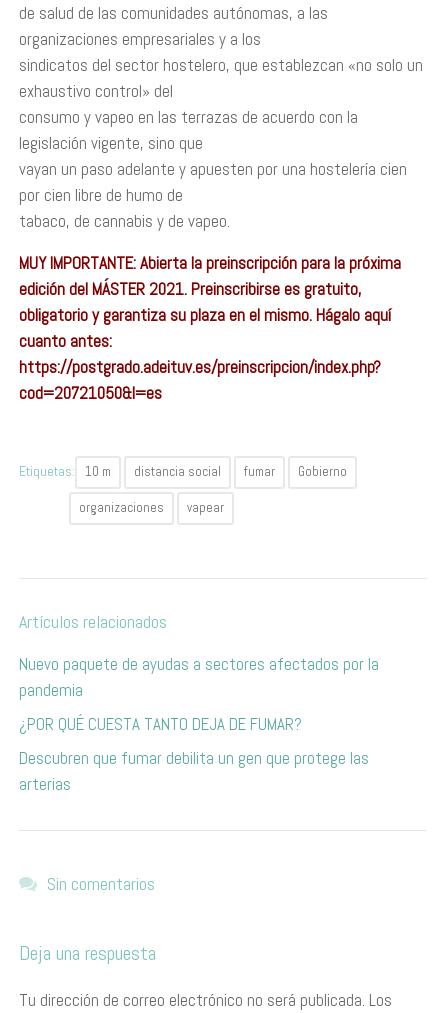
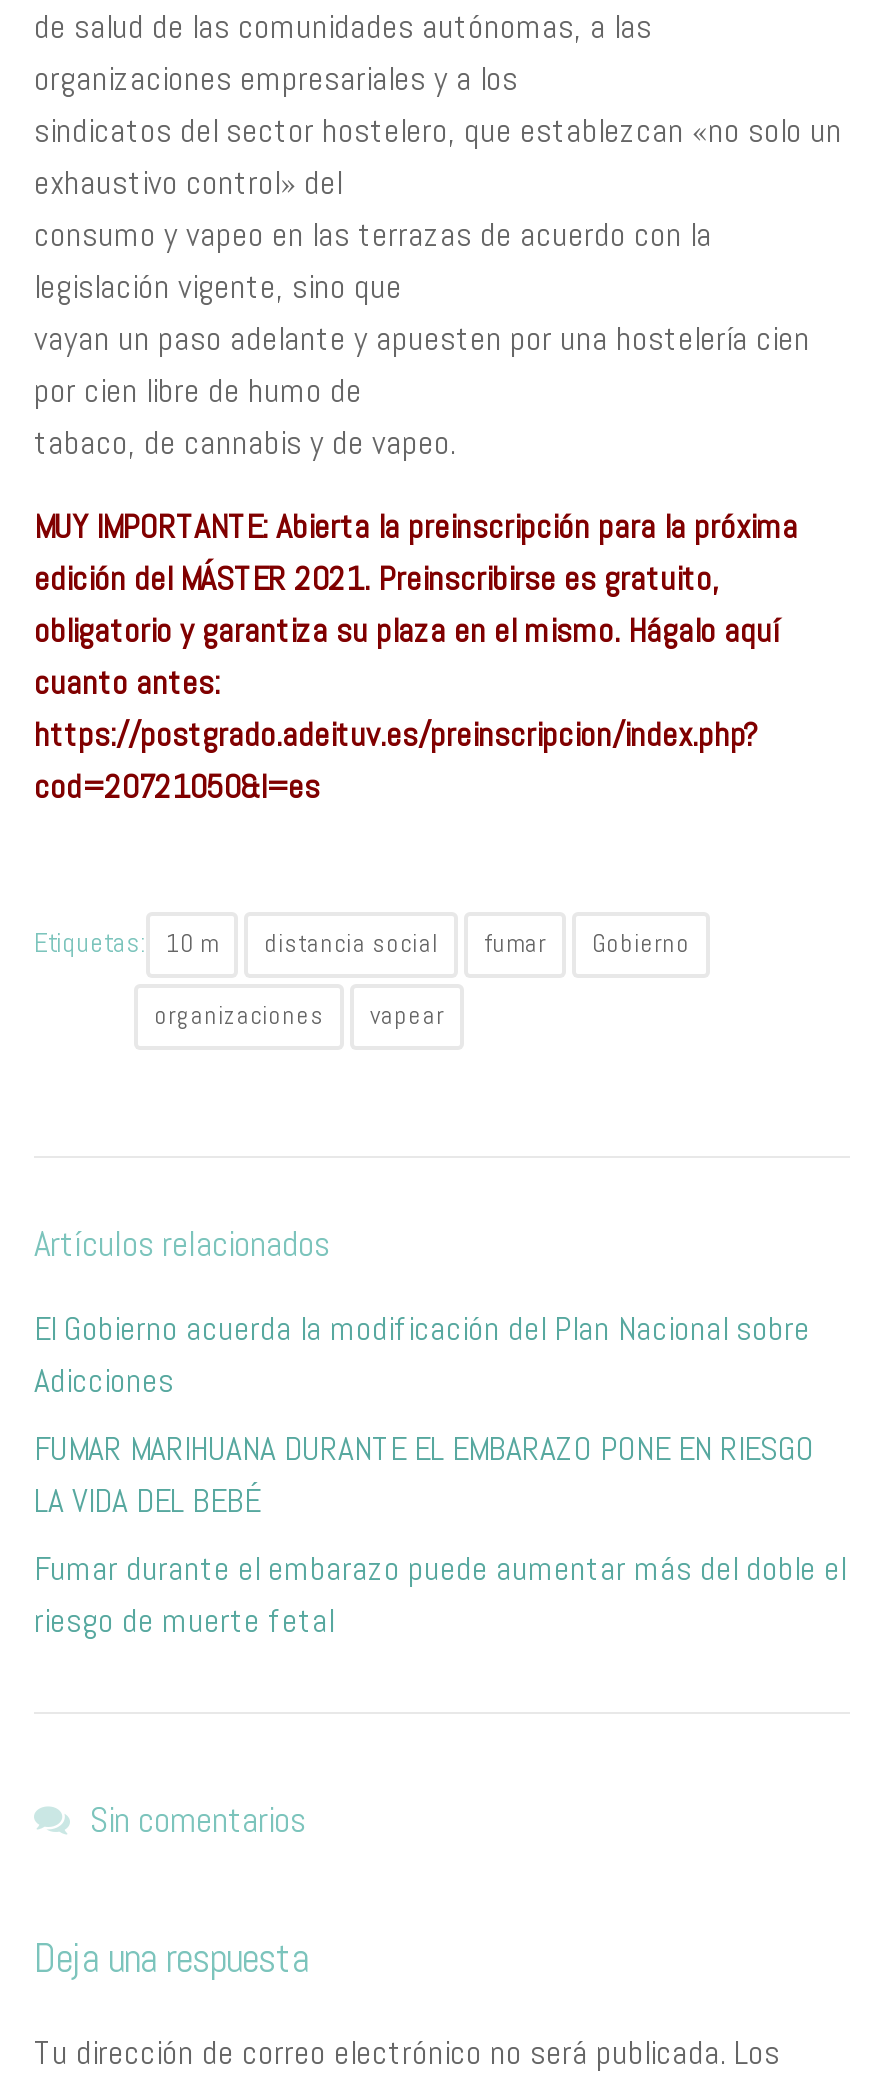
[19,653,379,701] Nuevo paquete de ayudas a sectores afectados por la | pandemia -> [34,1306,810,1402] El Gobierno acuerda la modificación del Plan Nacional sobre | Adicciones
[19,713,302,735] ¿POR QUÉ CUESTA TANTO DEJA DE FUMAR? -> [34,1426,814,1522] FUMAR MARIHUANA DURANTE EL EMBARAZO PONE EN RIESGO | LA VIDA DEL BEBÉ
[19,747,369,795] Descubren que fumar debilita un gen que protege las | arterias -> [34,1546,846,1642] Fumar durante el embarazo puede aumentar más del doble el | riesgo de muerte fetal

